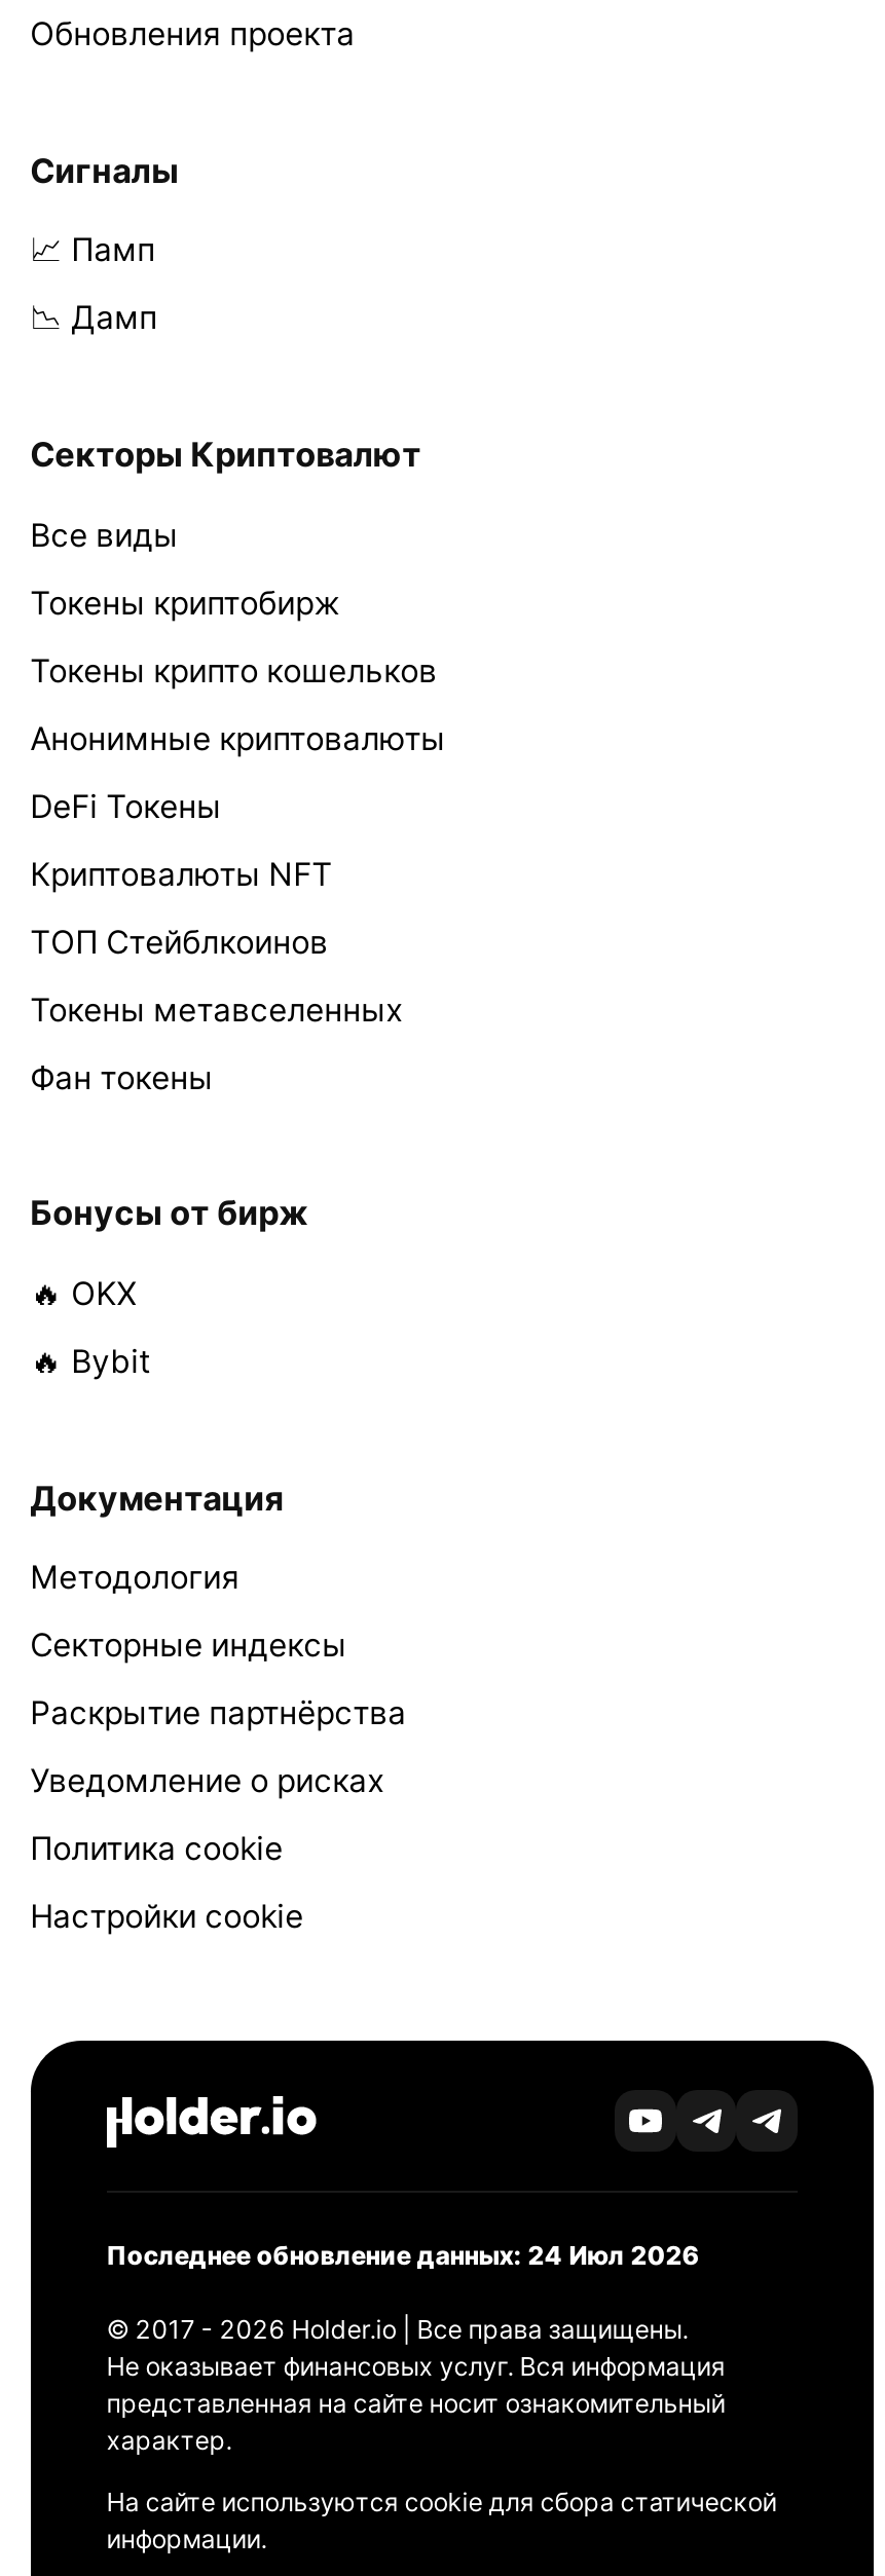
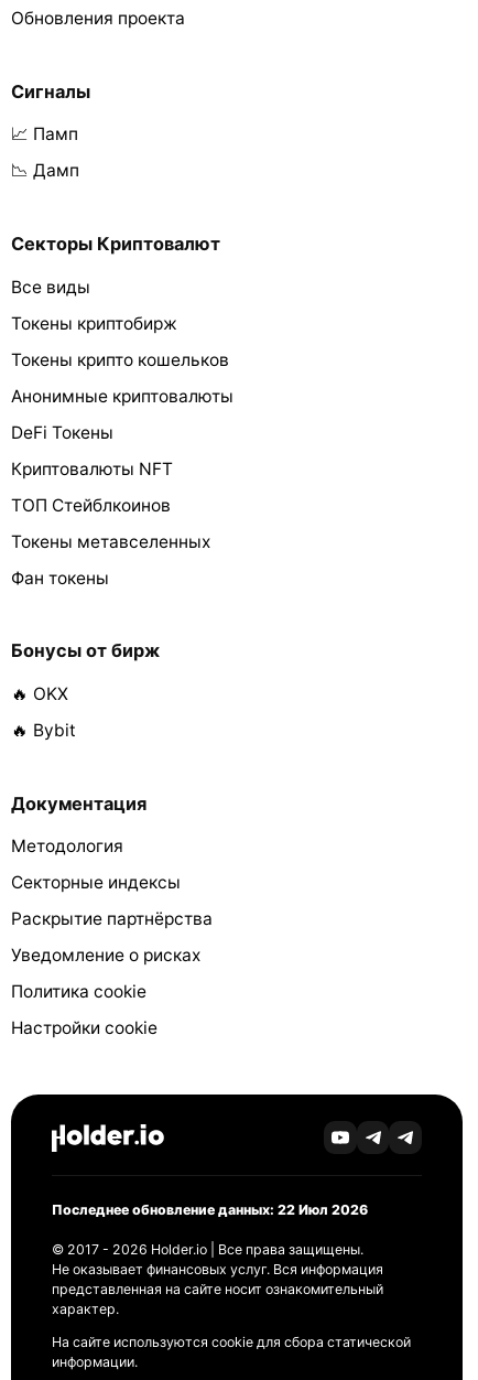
[106,2240,699,2271] Последнее обновление данных: 24 Июл 2026 -> [52,1201,368,1218] Последнее обновление данных: 22 Июл 2026

